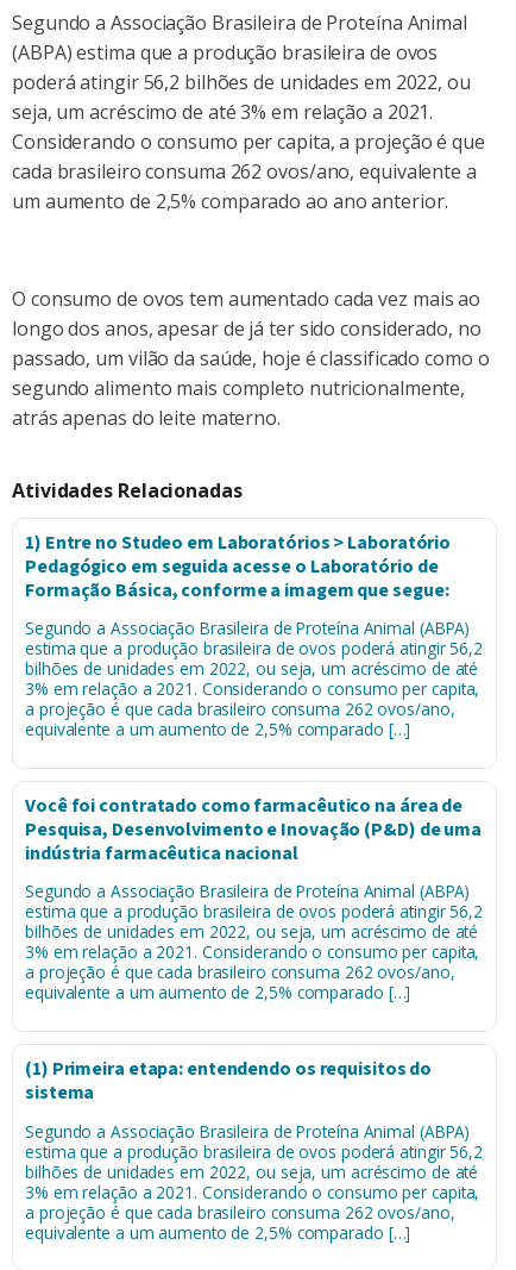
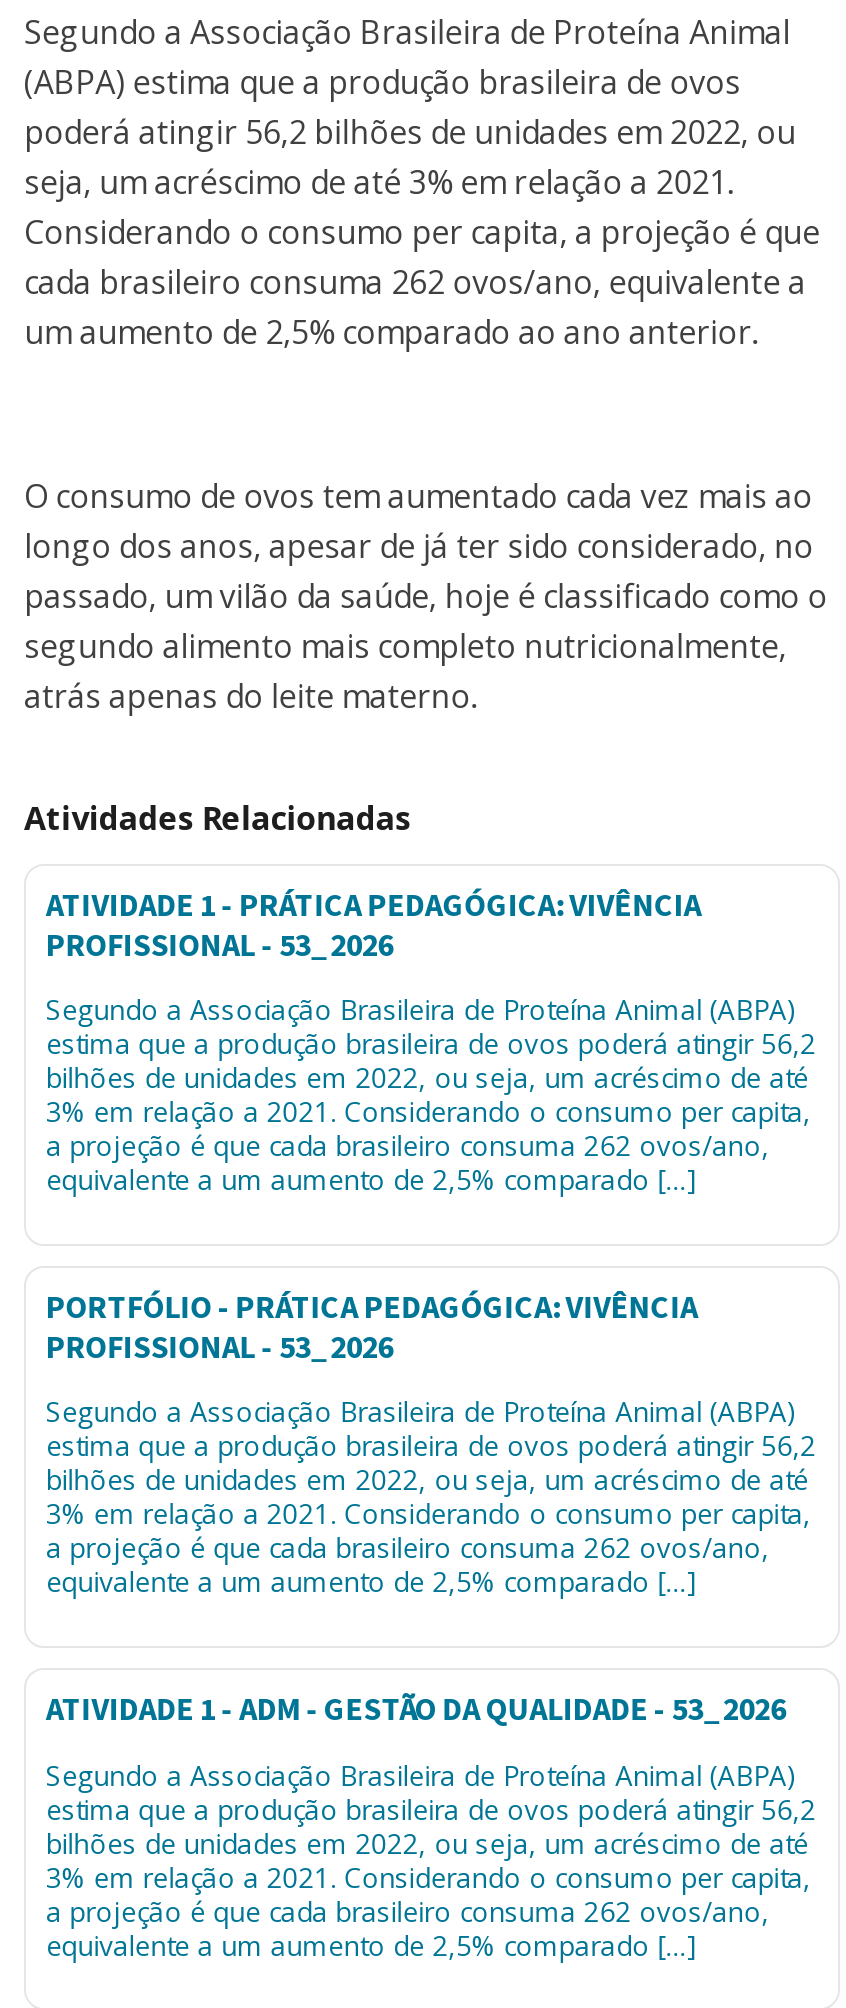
[25,529,451,603] 1) Entre no Studeo em Laboratórios > Laboratório | Pedagógico em seguida acesse o Laboratório de | Formação Básica, conforme a imagem que segue: -> [46,883,702,967] ATIVIDADE 1 - PRÁTICA PEDAGÓGICA: VIVÊNCIA | PROFISSIONAL - 53_2026
[25,792,482,866] Você foi contratado como farmacêutico na área de | Pesquisa, Desenvolvimento e Inovação (P&D) de uma | indústria farmacêutica nacional -> [46,1286,698,1370] PORTFÓLIO - PRÁTICA PEDAGÓGICA: VIVÊNCIA | PROFISSIONAL - 53_2026
[25,1056,432,1106] (1) Primeira etapa: entendendo os requisitos do | sistema -> [46,1688,792,1732] ATIVIDADE 1 - ADM - GESTÃO DA QUALIDADE - 53_2026

